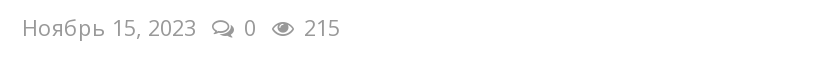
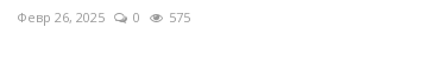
[22,12,196,42] Ноябрь 15, 2023 -> [17,8,105,26] Февр 26, 2025
[304,12,340,42] 215 -> [169,8,190,26] 575

